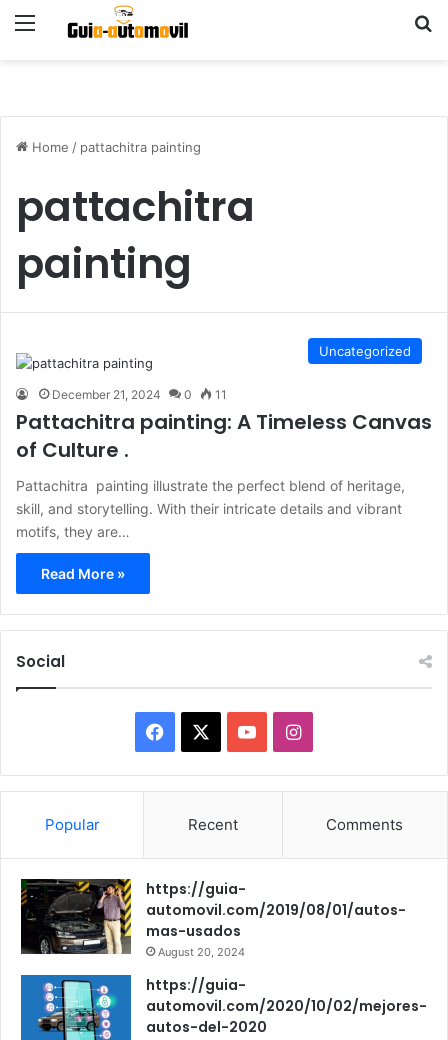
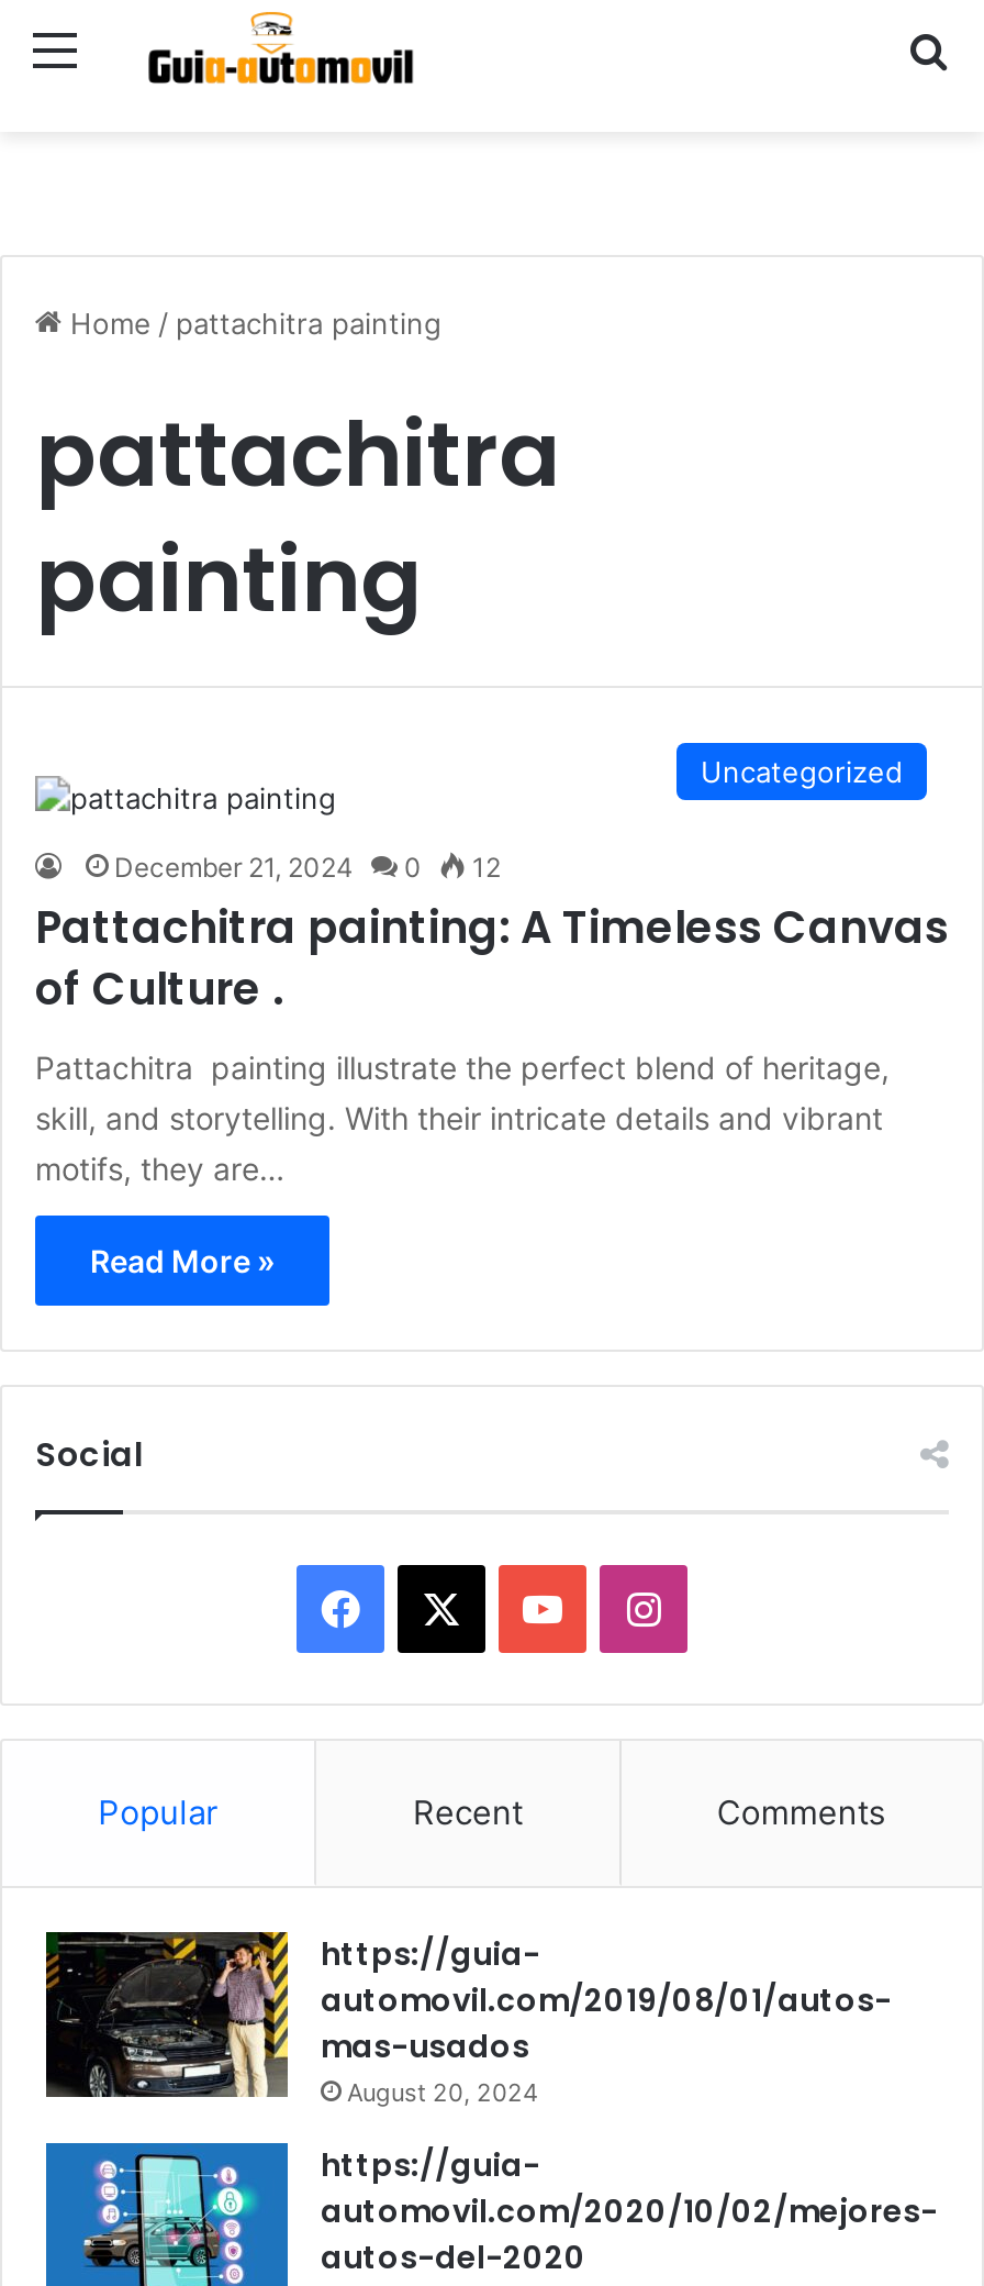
[52,387,227,402] December 21, 2024 0 11 -> [114,851,501,884] December 21, 2024 0 12

